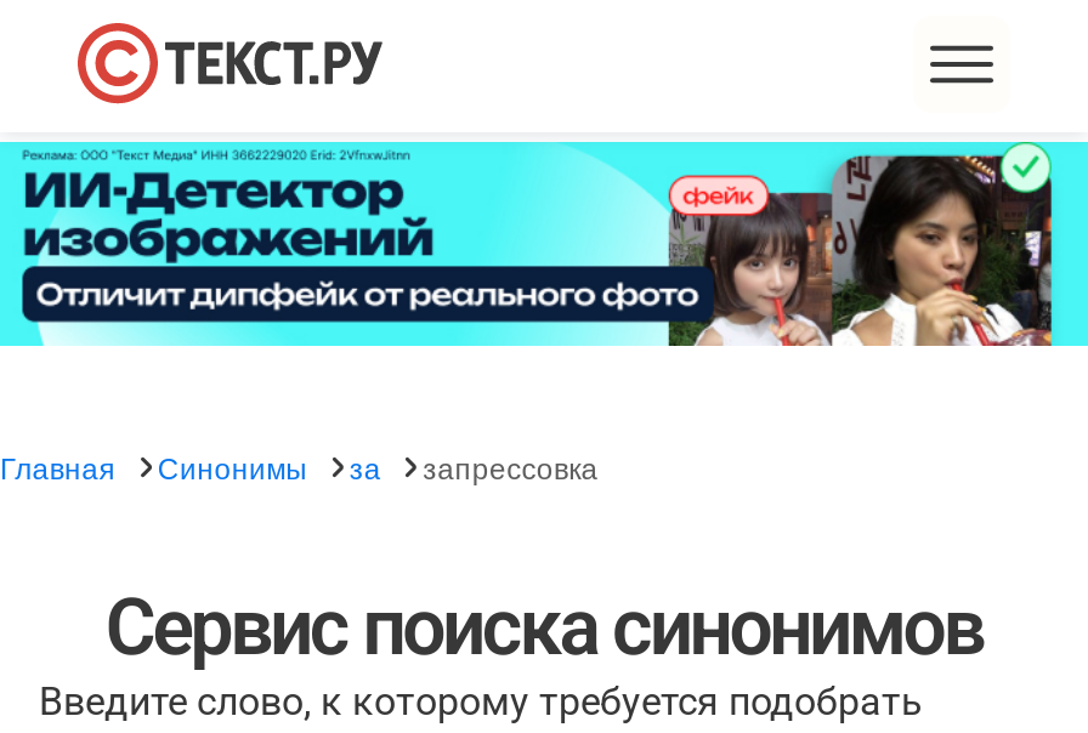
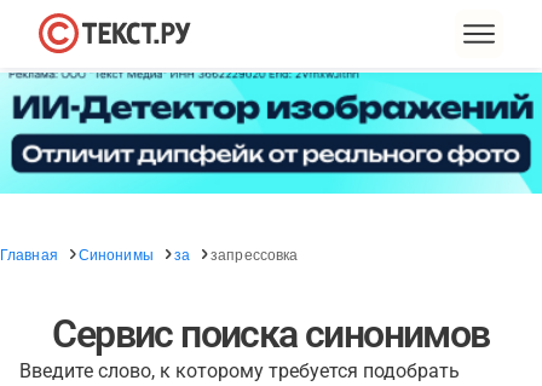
[7,142,1066,348] [image] -> [4,71,535,195] [image]

